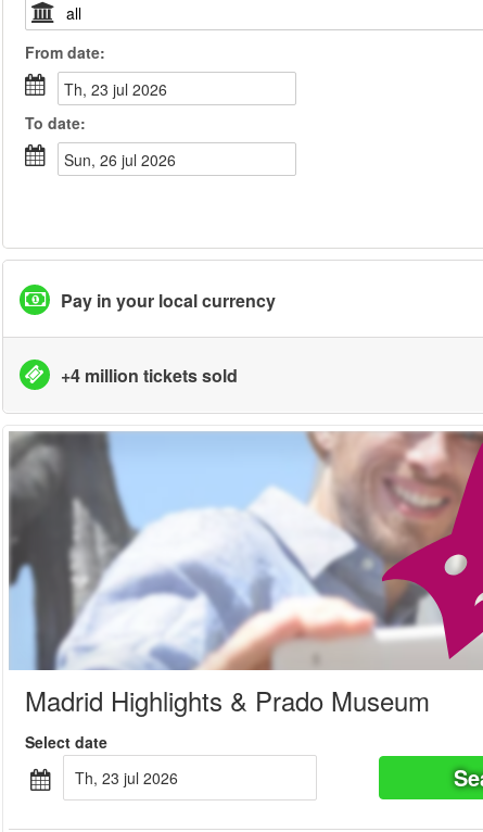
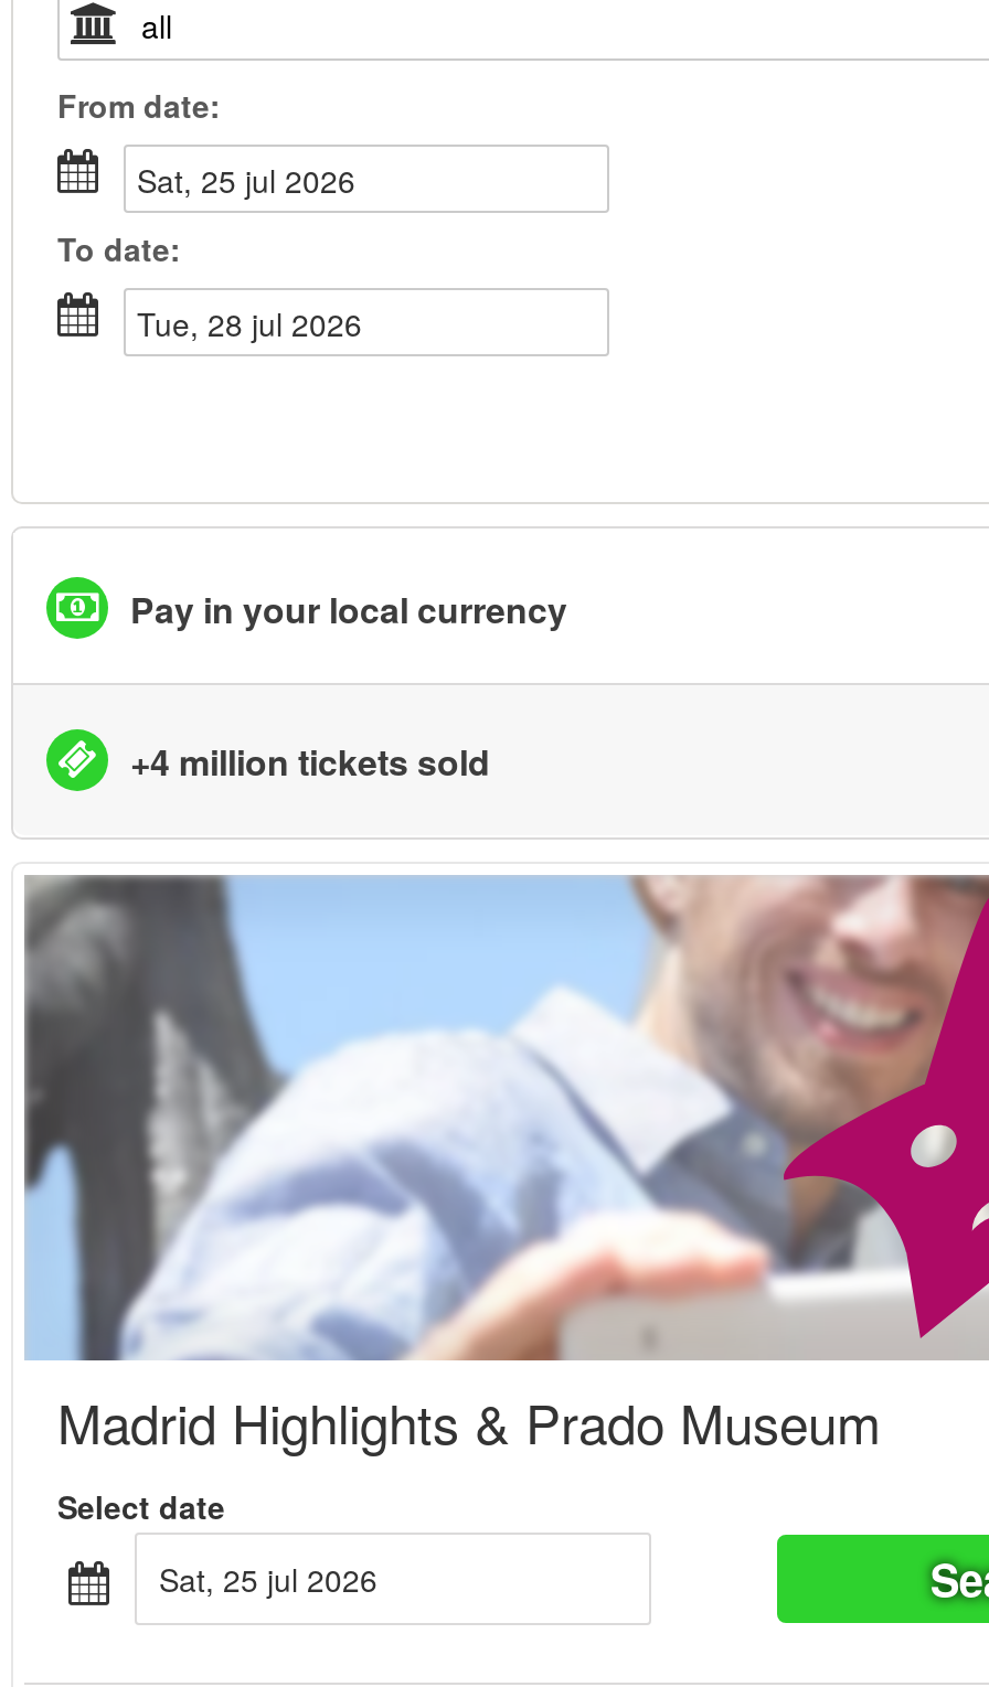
[74,78,167,100] th, 23 jul 2026 -> [157,158,355,202] sat, 25 jul 2026
[74,149,176,171] sun, 26 jul 2026 -> [155,301,362,345] tue, 28 jul 2026
[85,767,178,789] th, 23 jul 2026 -> [179,1557,377,1601] sat, 25 jul 2026

